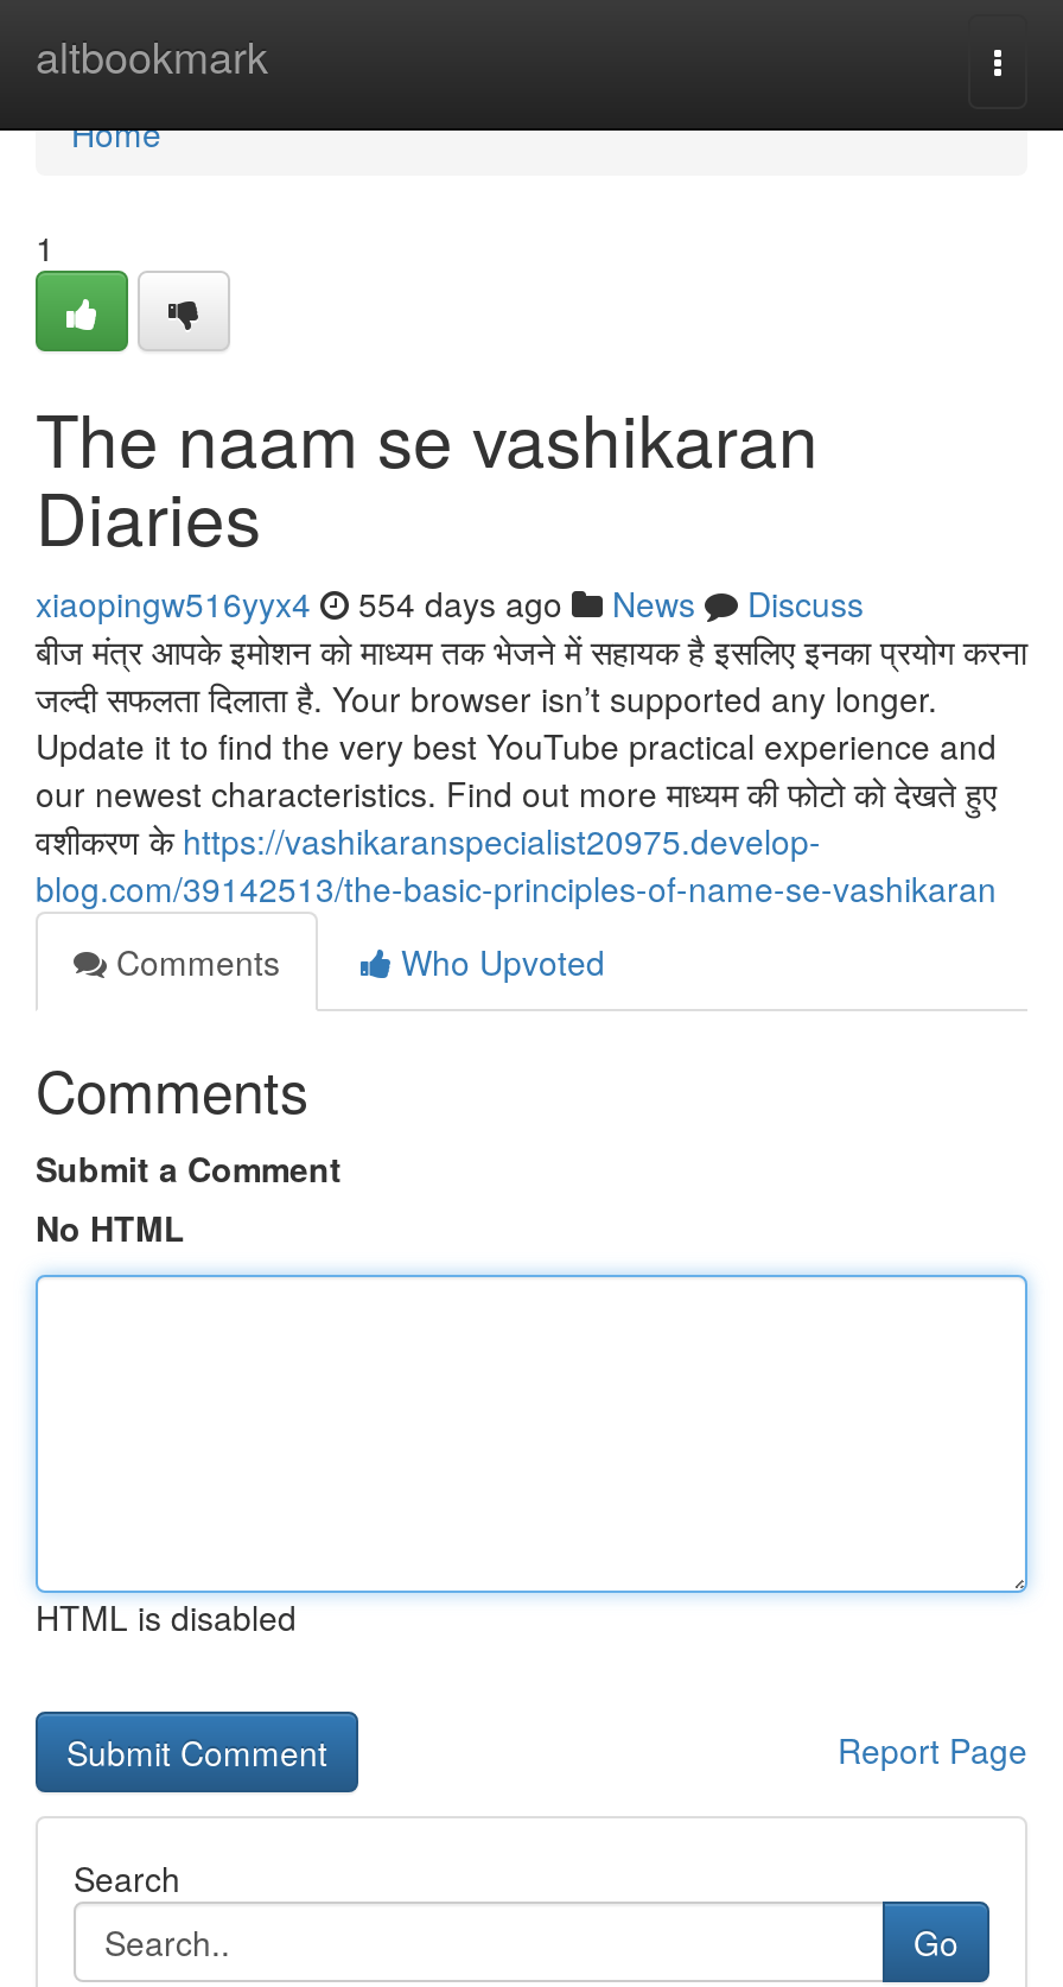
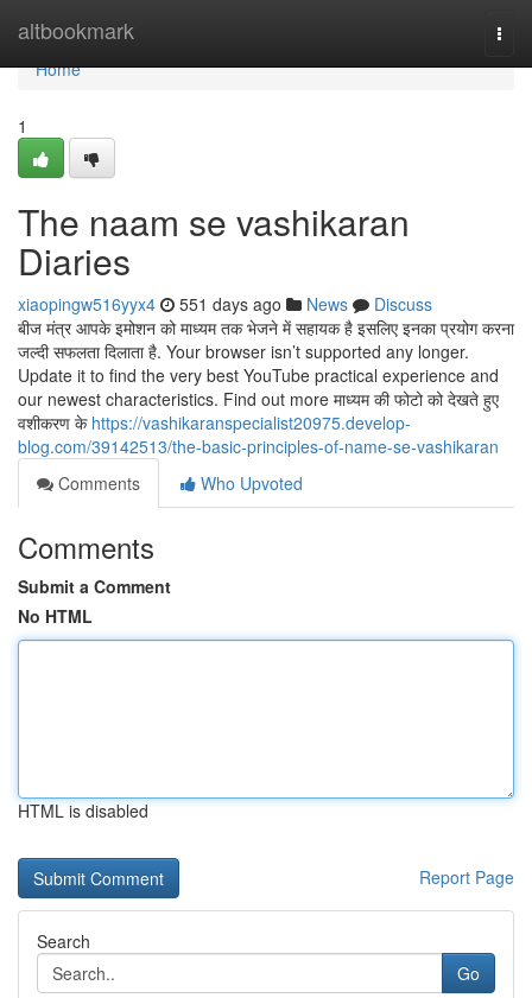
[36,579,864,627] xiaopingw516yyx4 554 days ago News Discuss -> [18,292,432,316] xiaopingw516yyx4 551 days ago News Discuss

